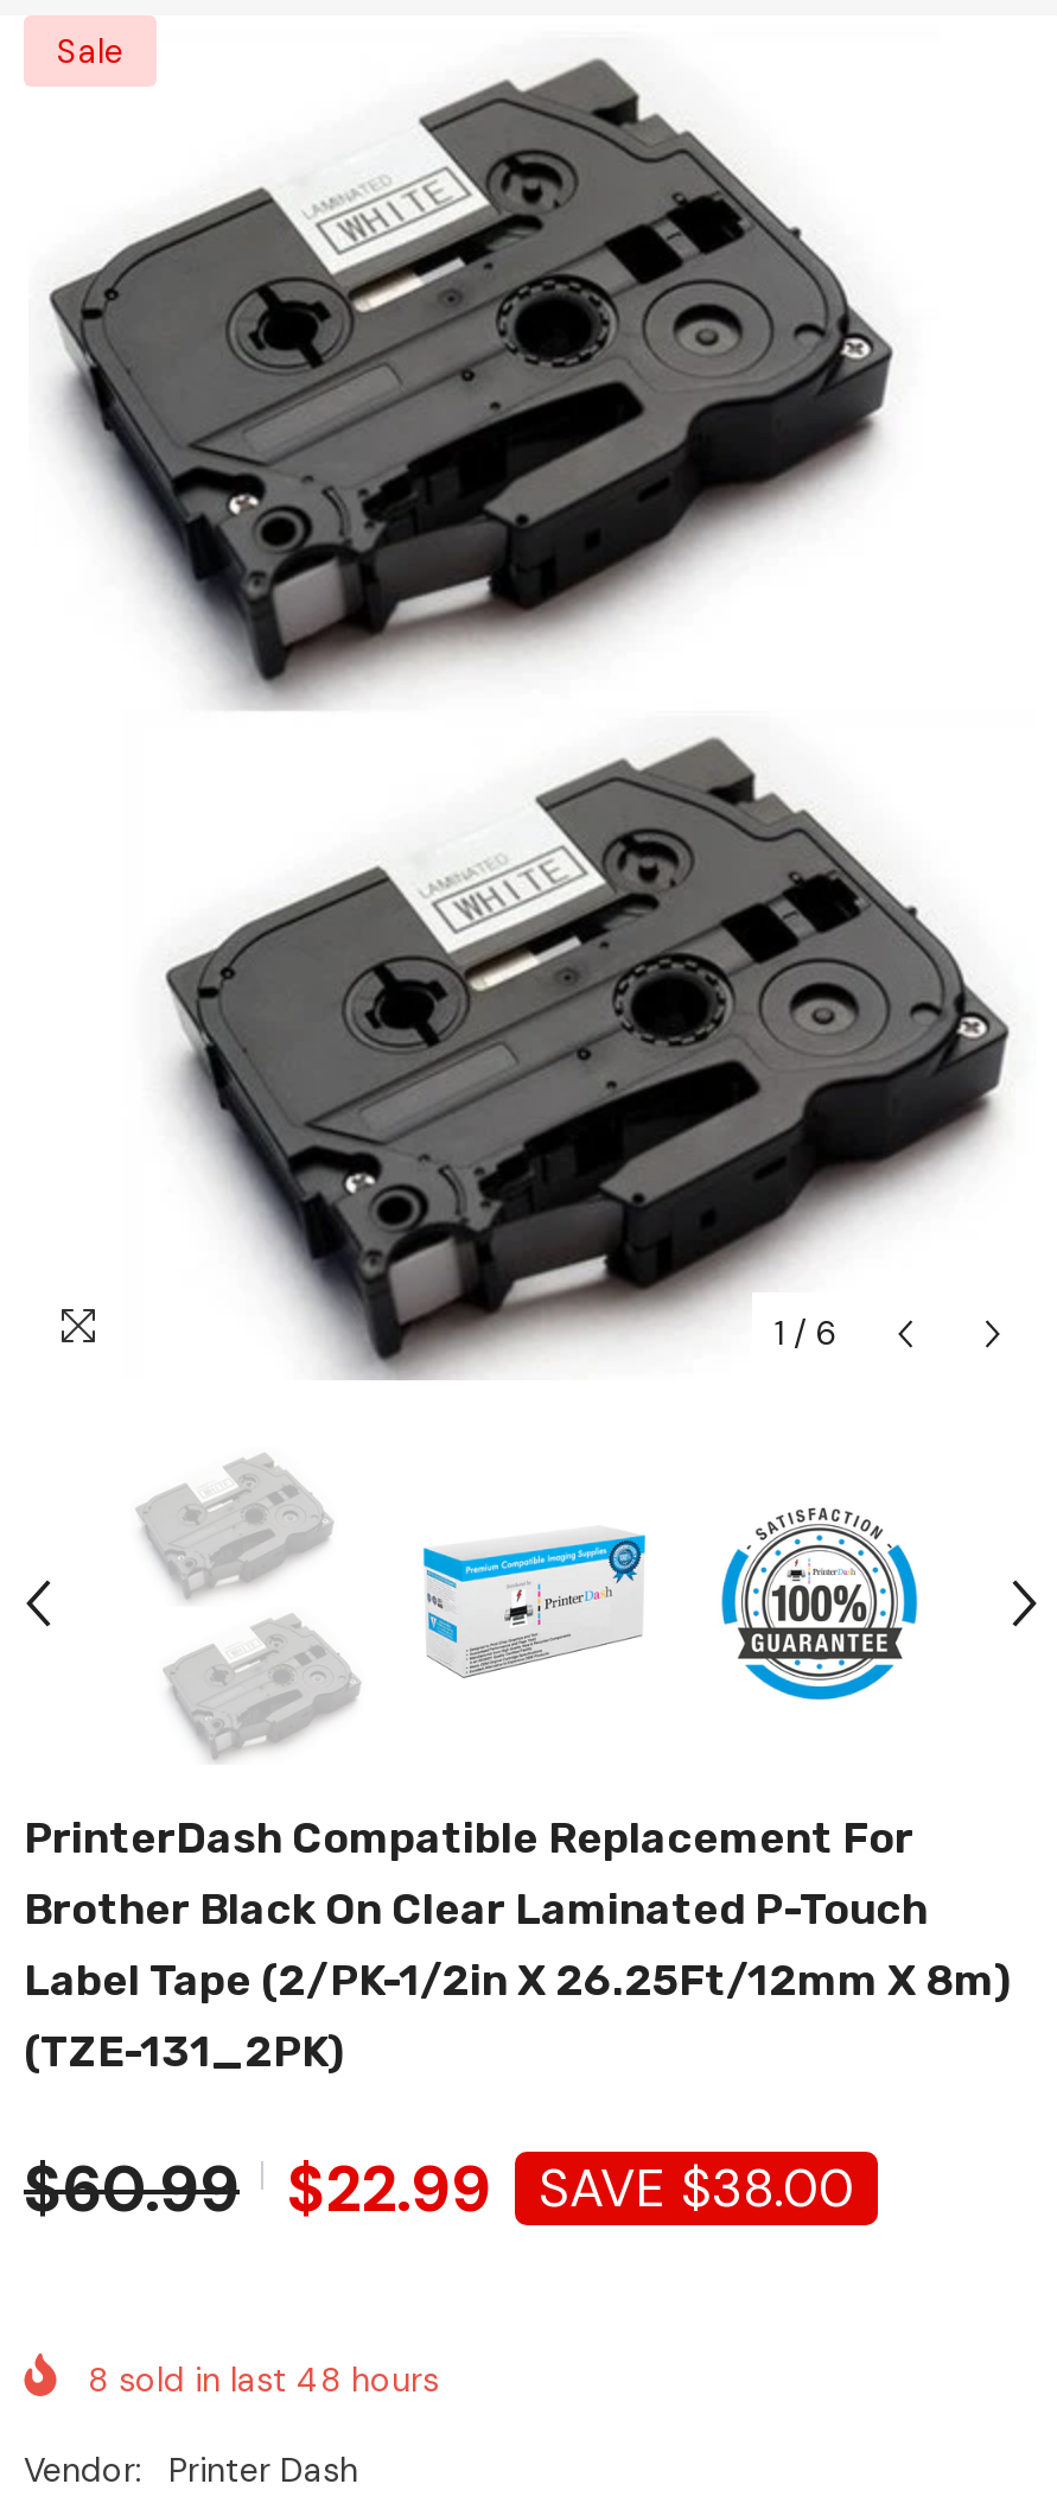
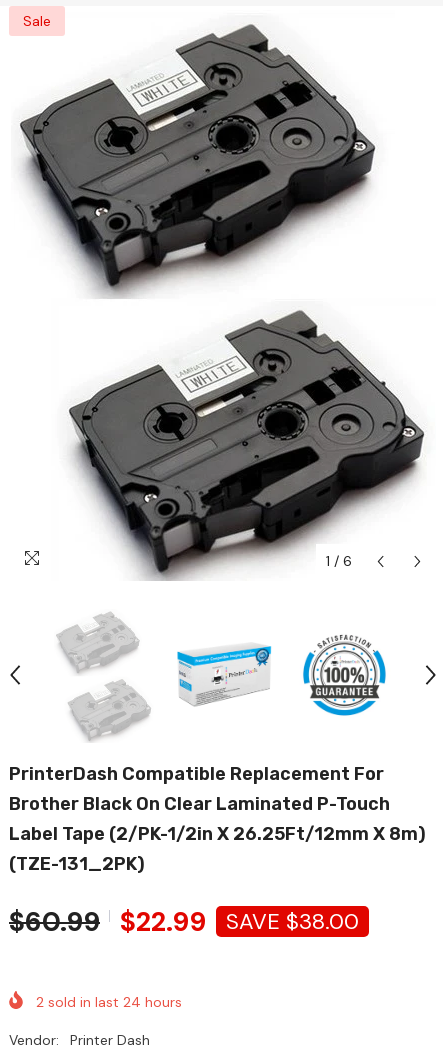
[88,2359,439,2402] 8 sold in last 48 hours -> [36,993,182,1011] 2 sold in last 24 hours

